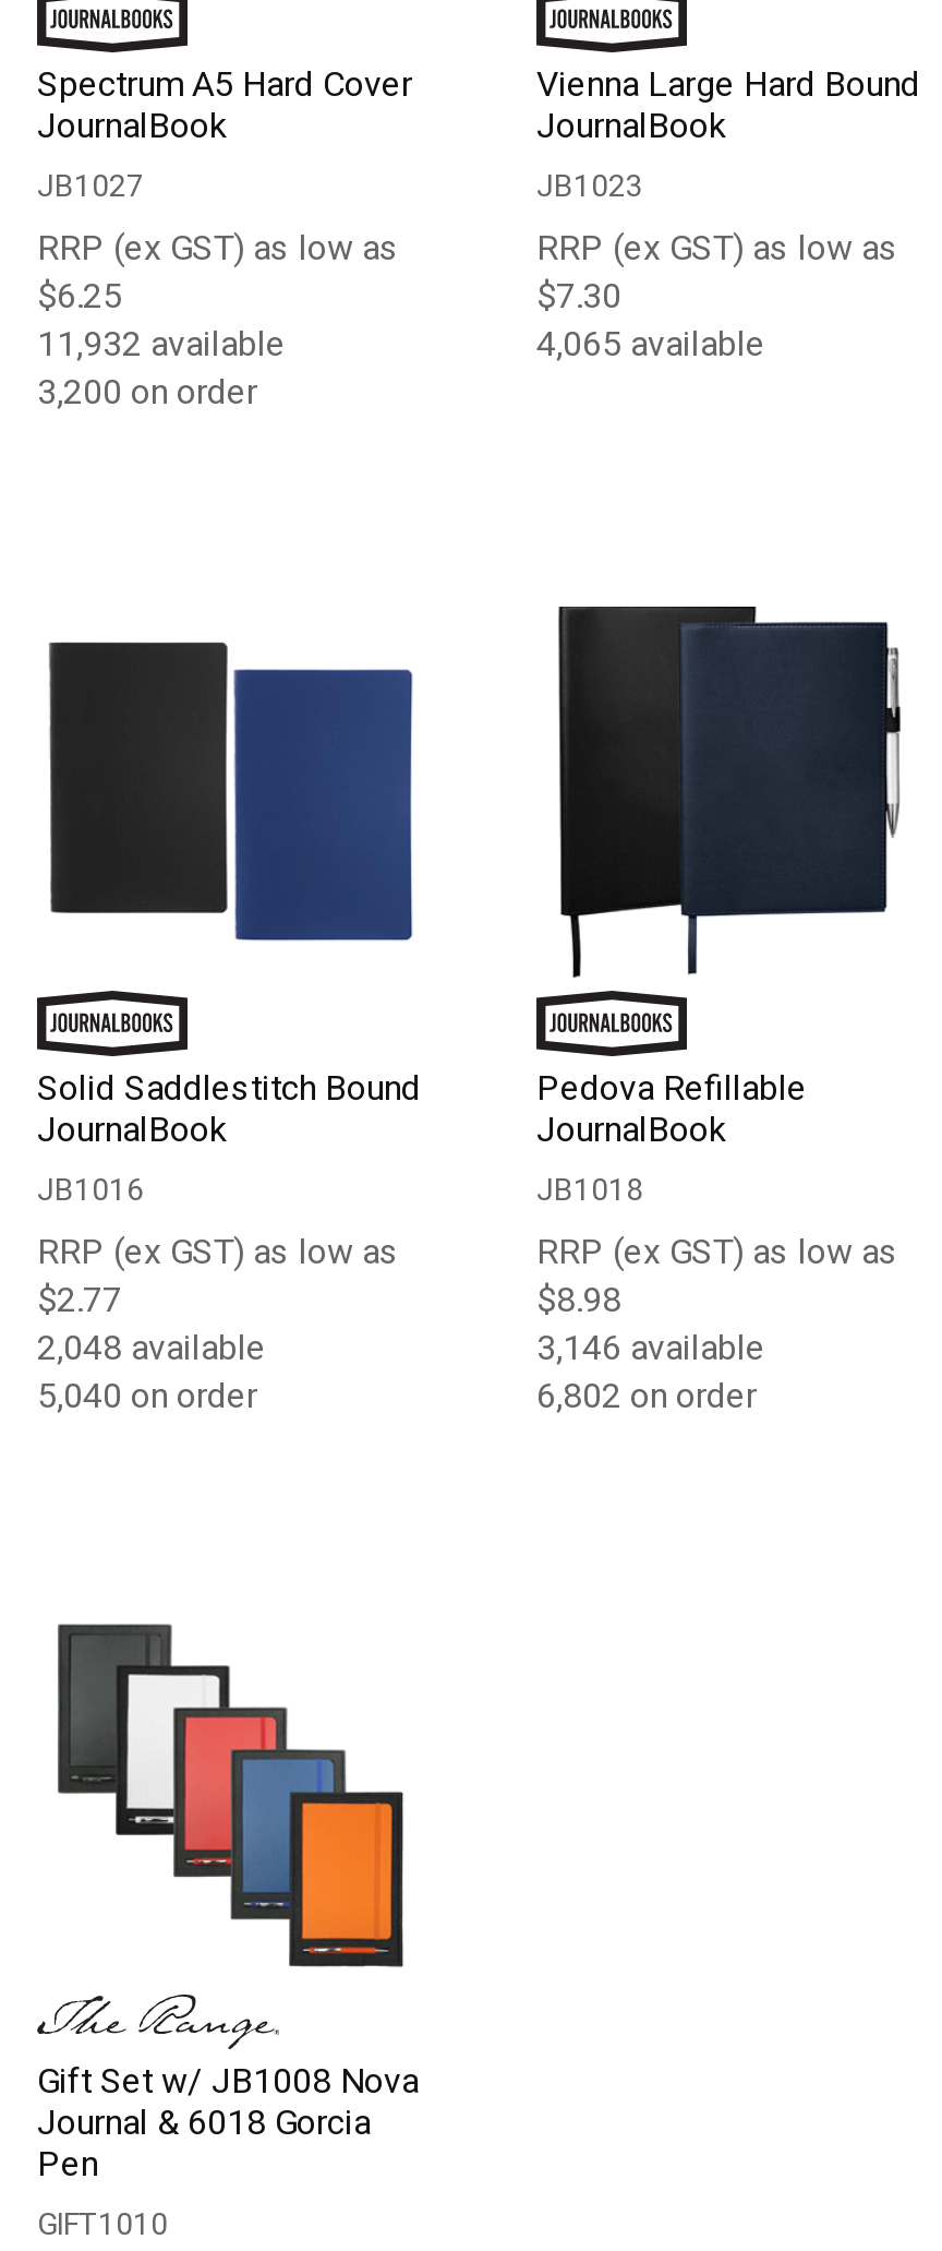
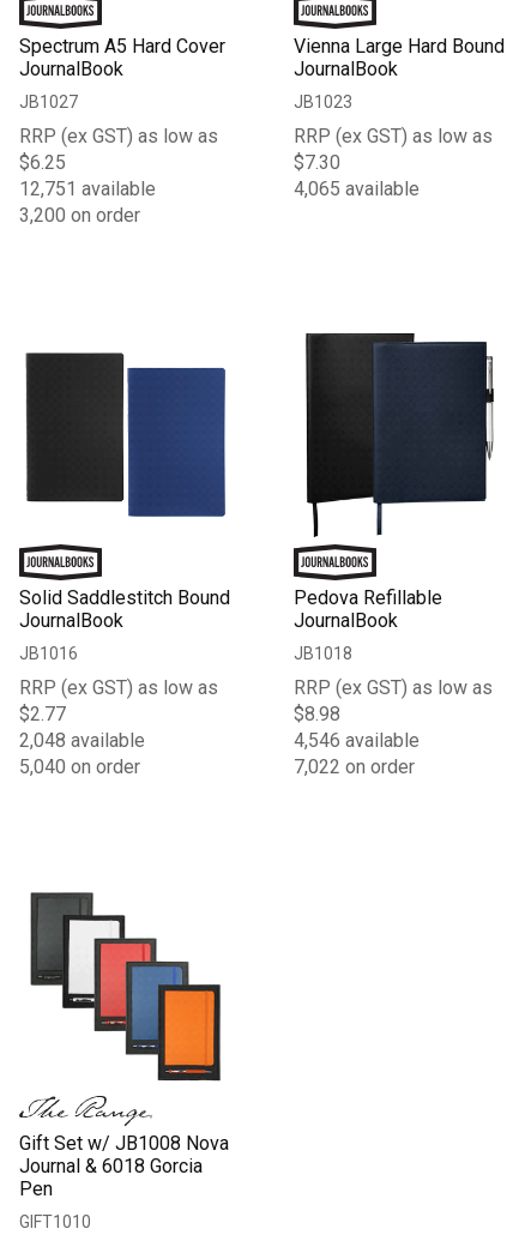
[37,323,286,364] 11,932 available -> [19,177,156,200] 12,751 available
[536,1327,765,1368] 3,146 available -> [294,729,420,752] 4,546 available
[536,1375,757,1416] 6,802 on order -> [294,755,415,778] 7,022 on order

